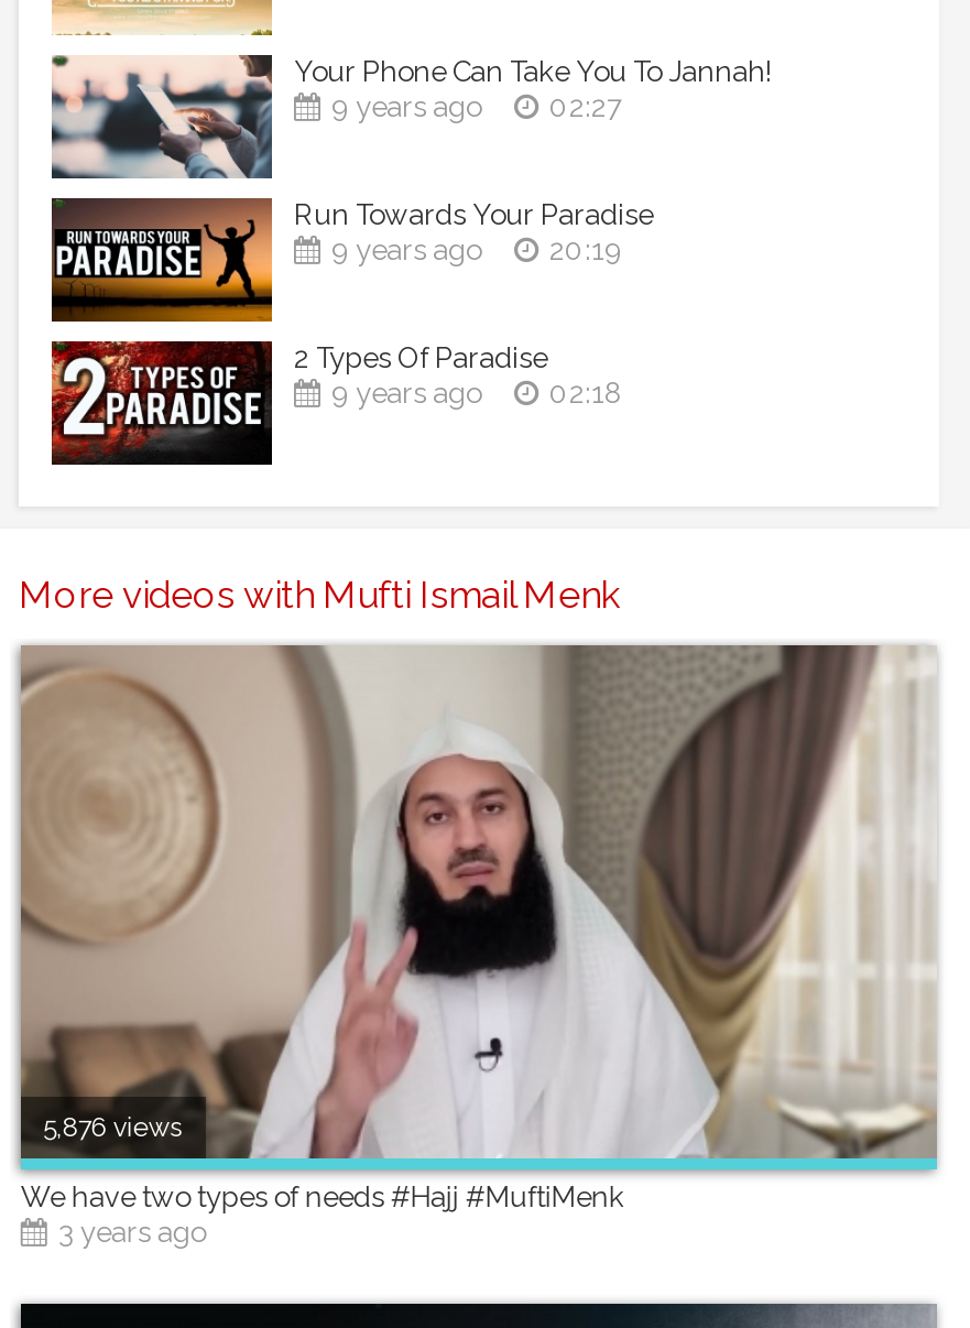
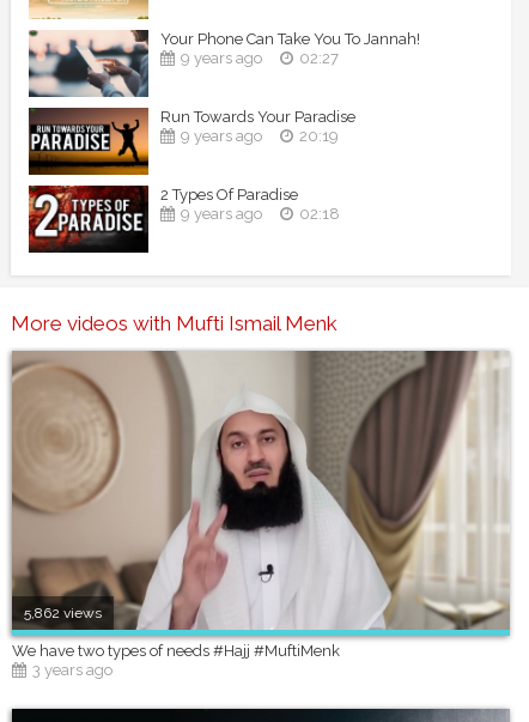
[42,1113,183,1144] 5,876 views -> [24,605,101,622] 5,862 views

